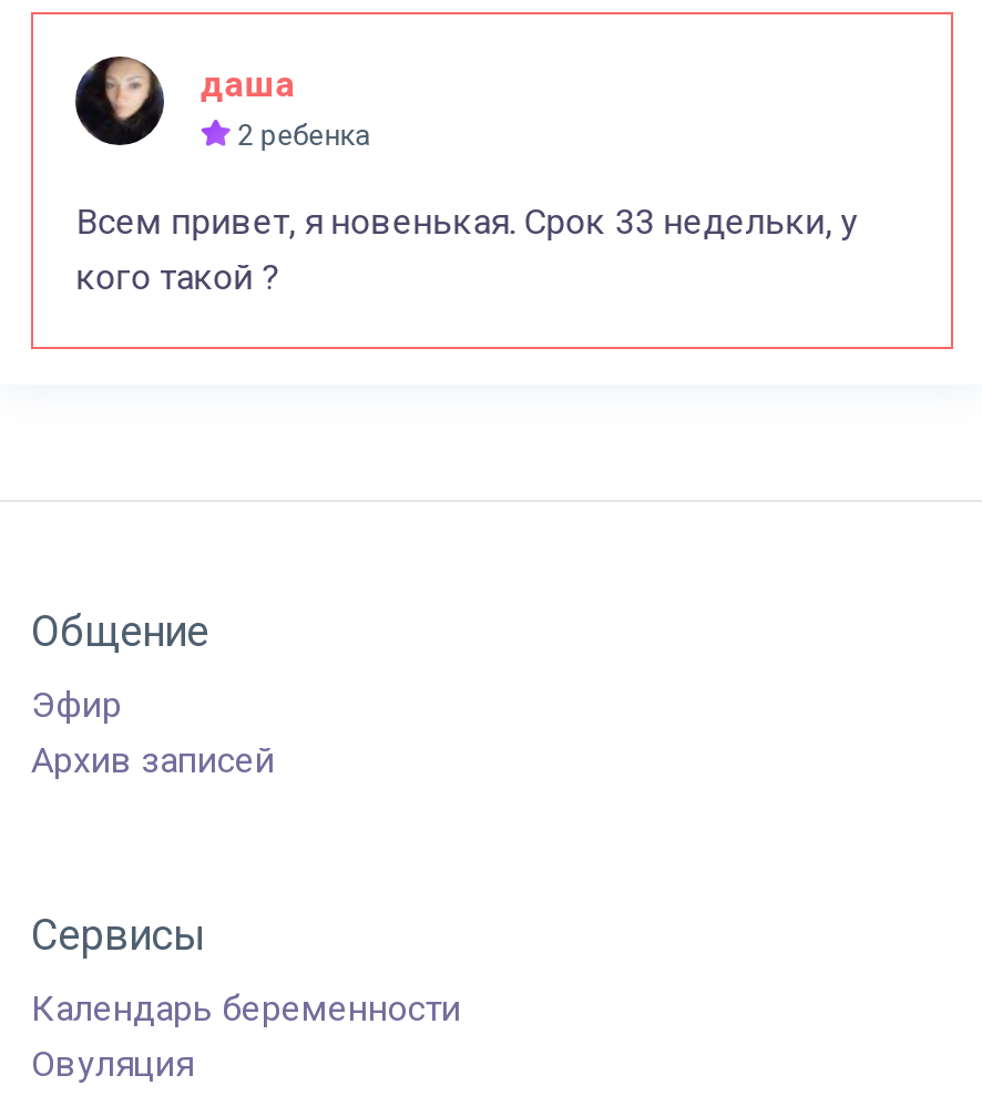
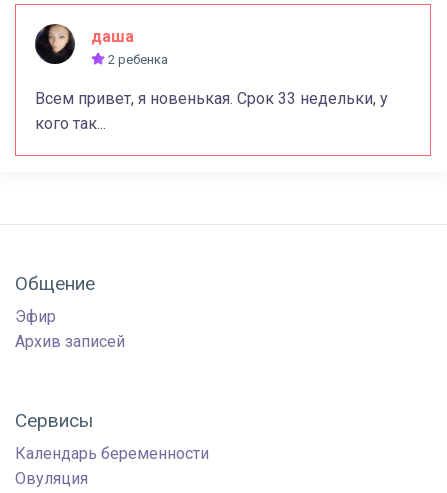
[76,256,280,298] кого такой ? -> [35,114,106,133] кого так...

